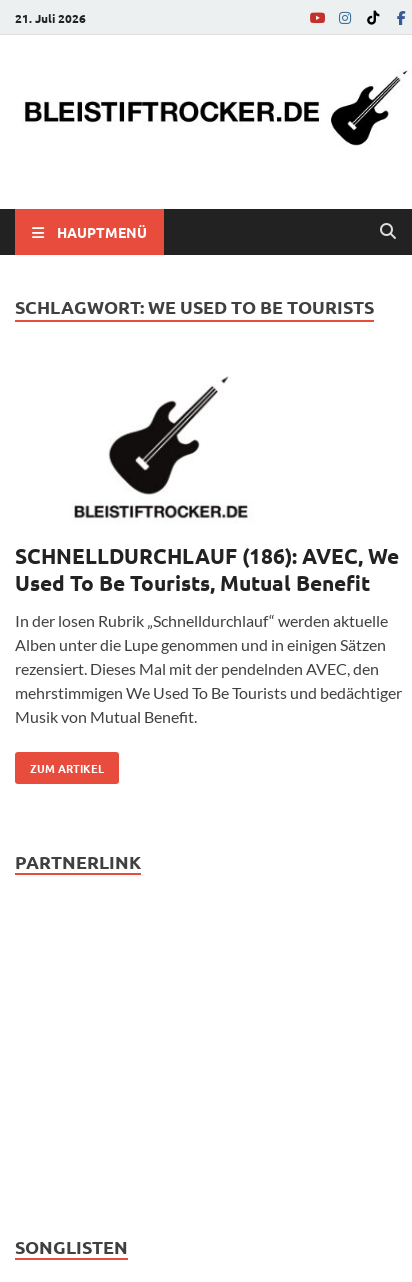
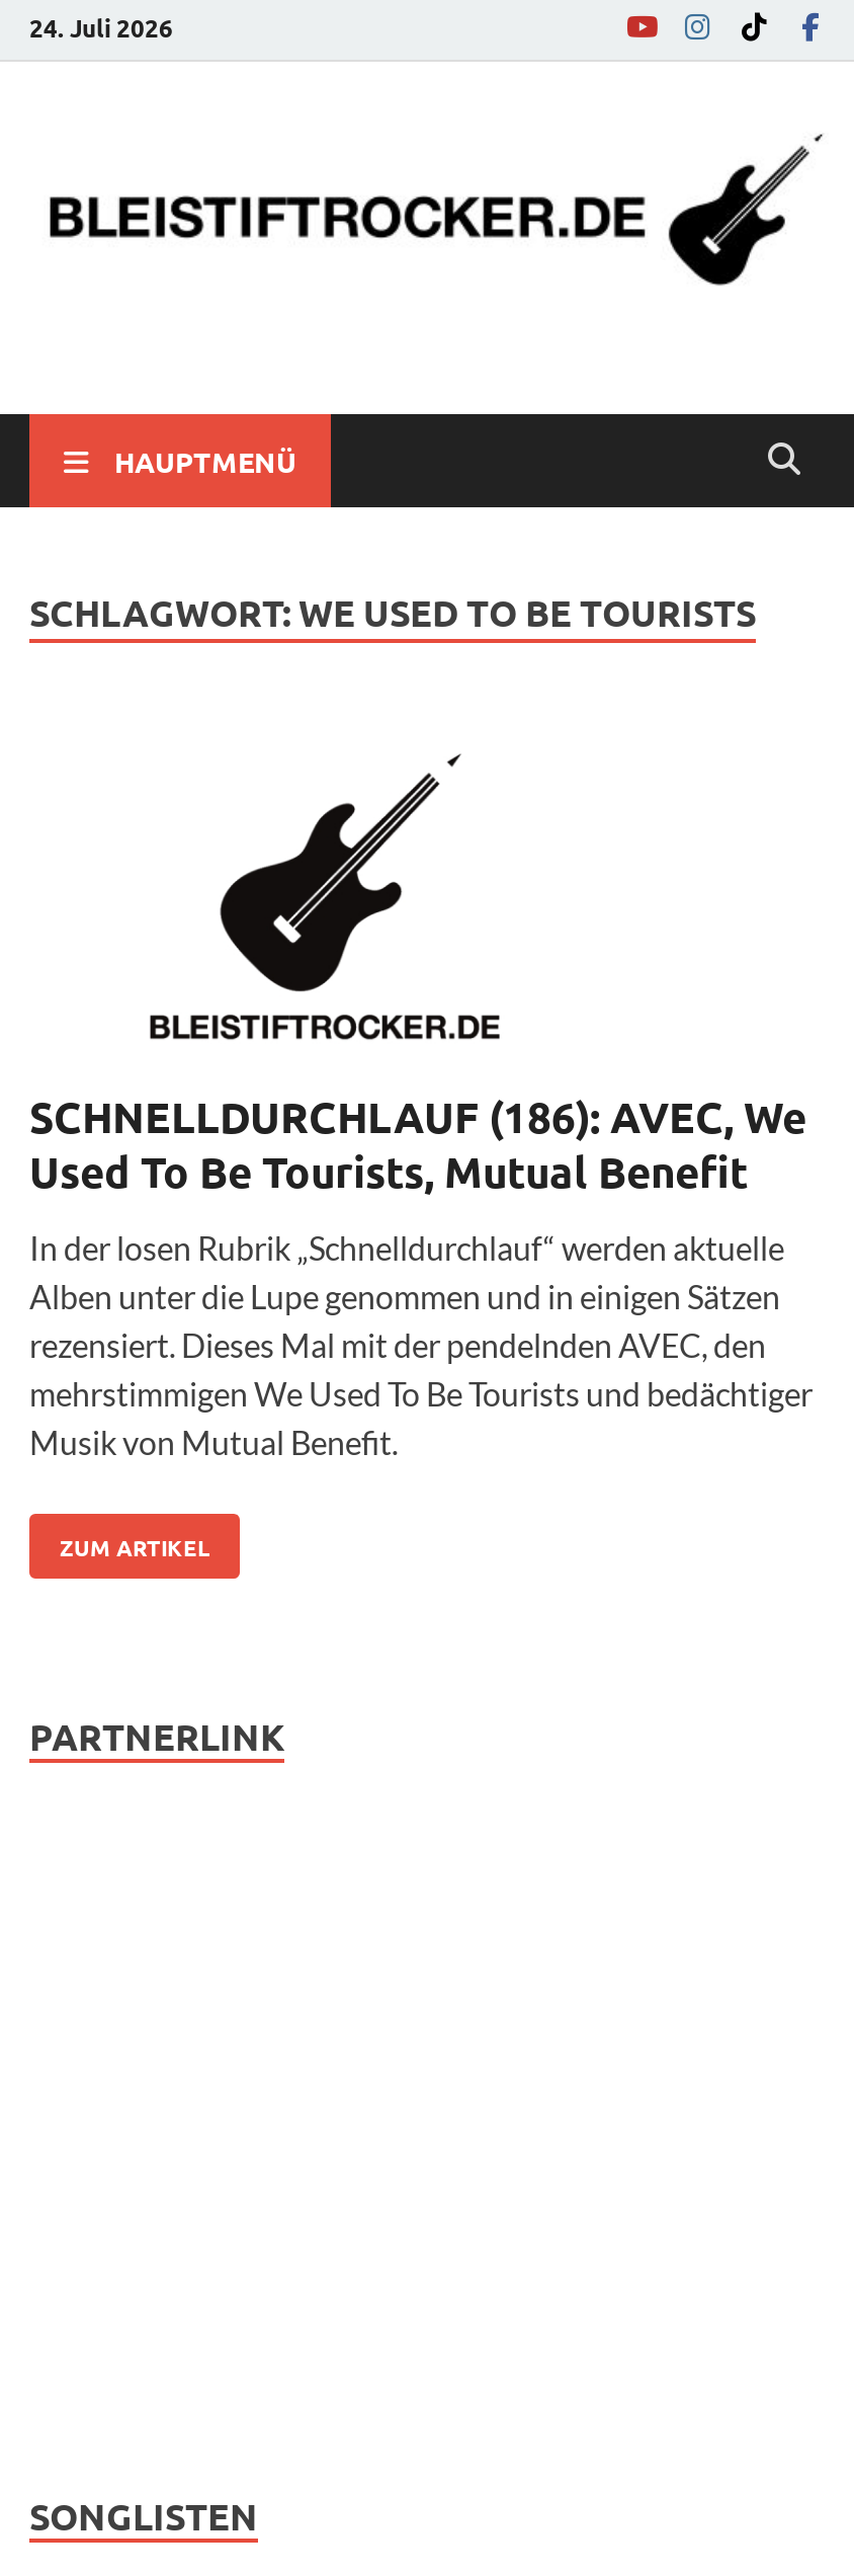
[15,9,86,25] 21. Juli 2026 -> [29,10,173,43] 24. Juli 2026

